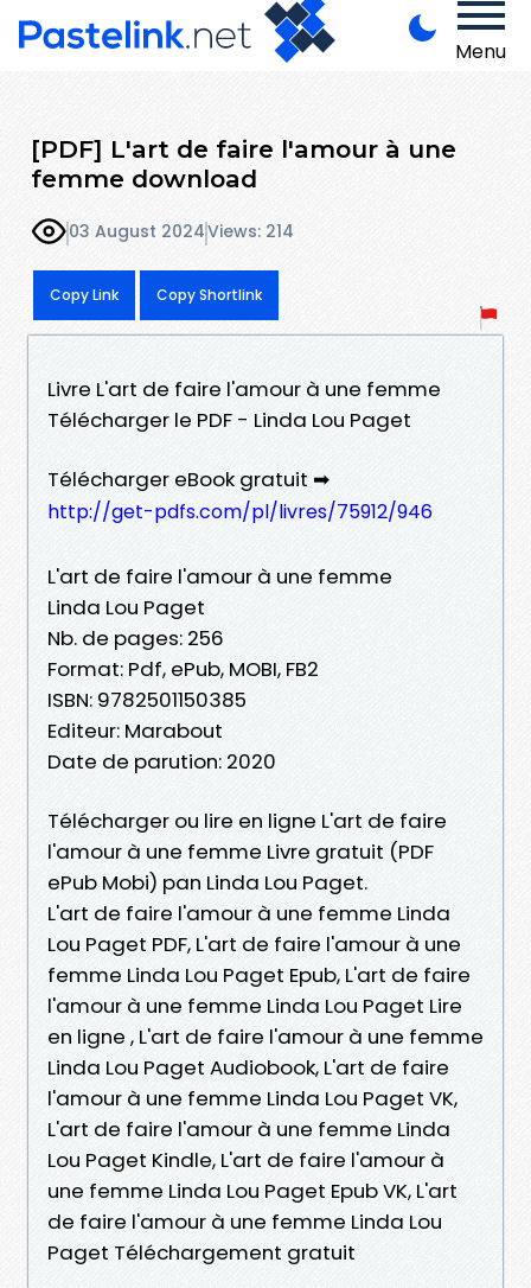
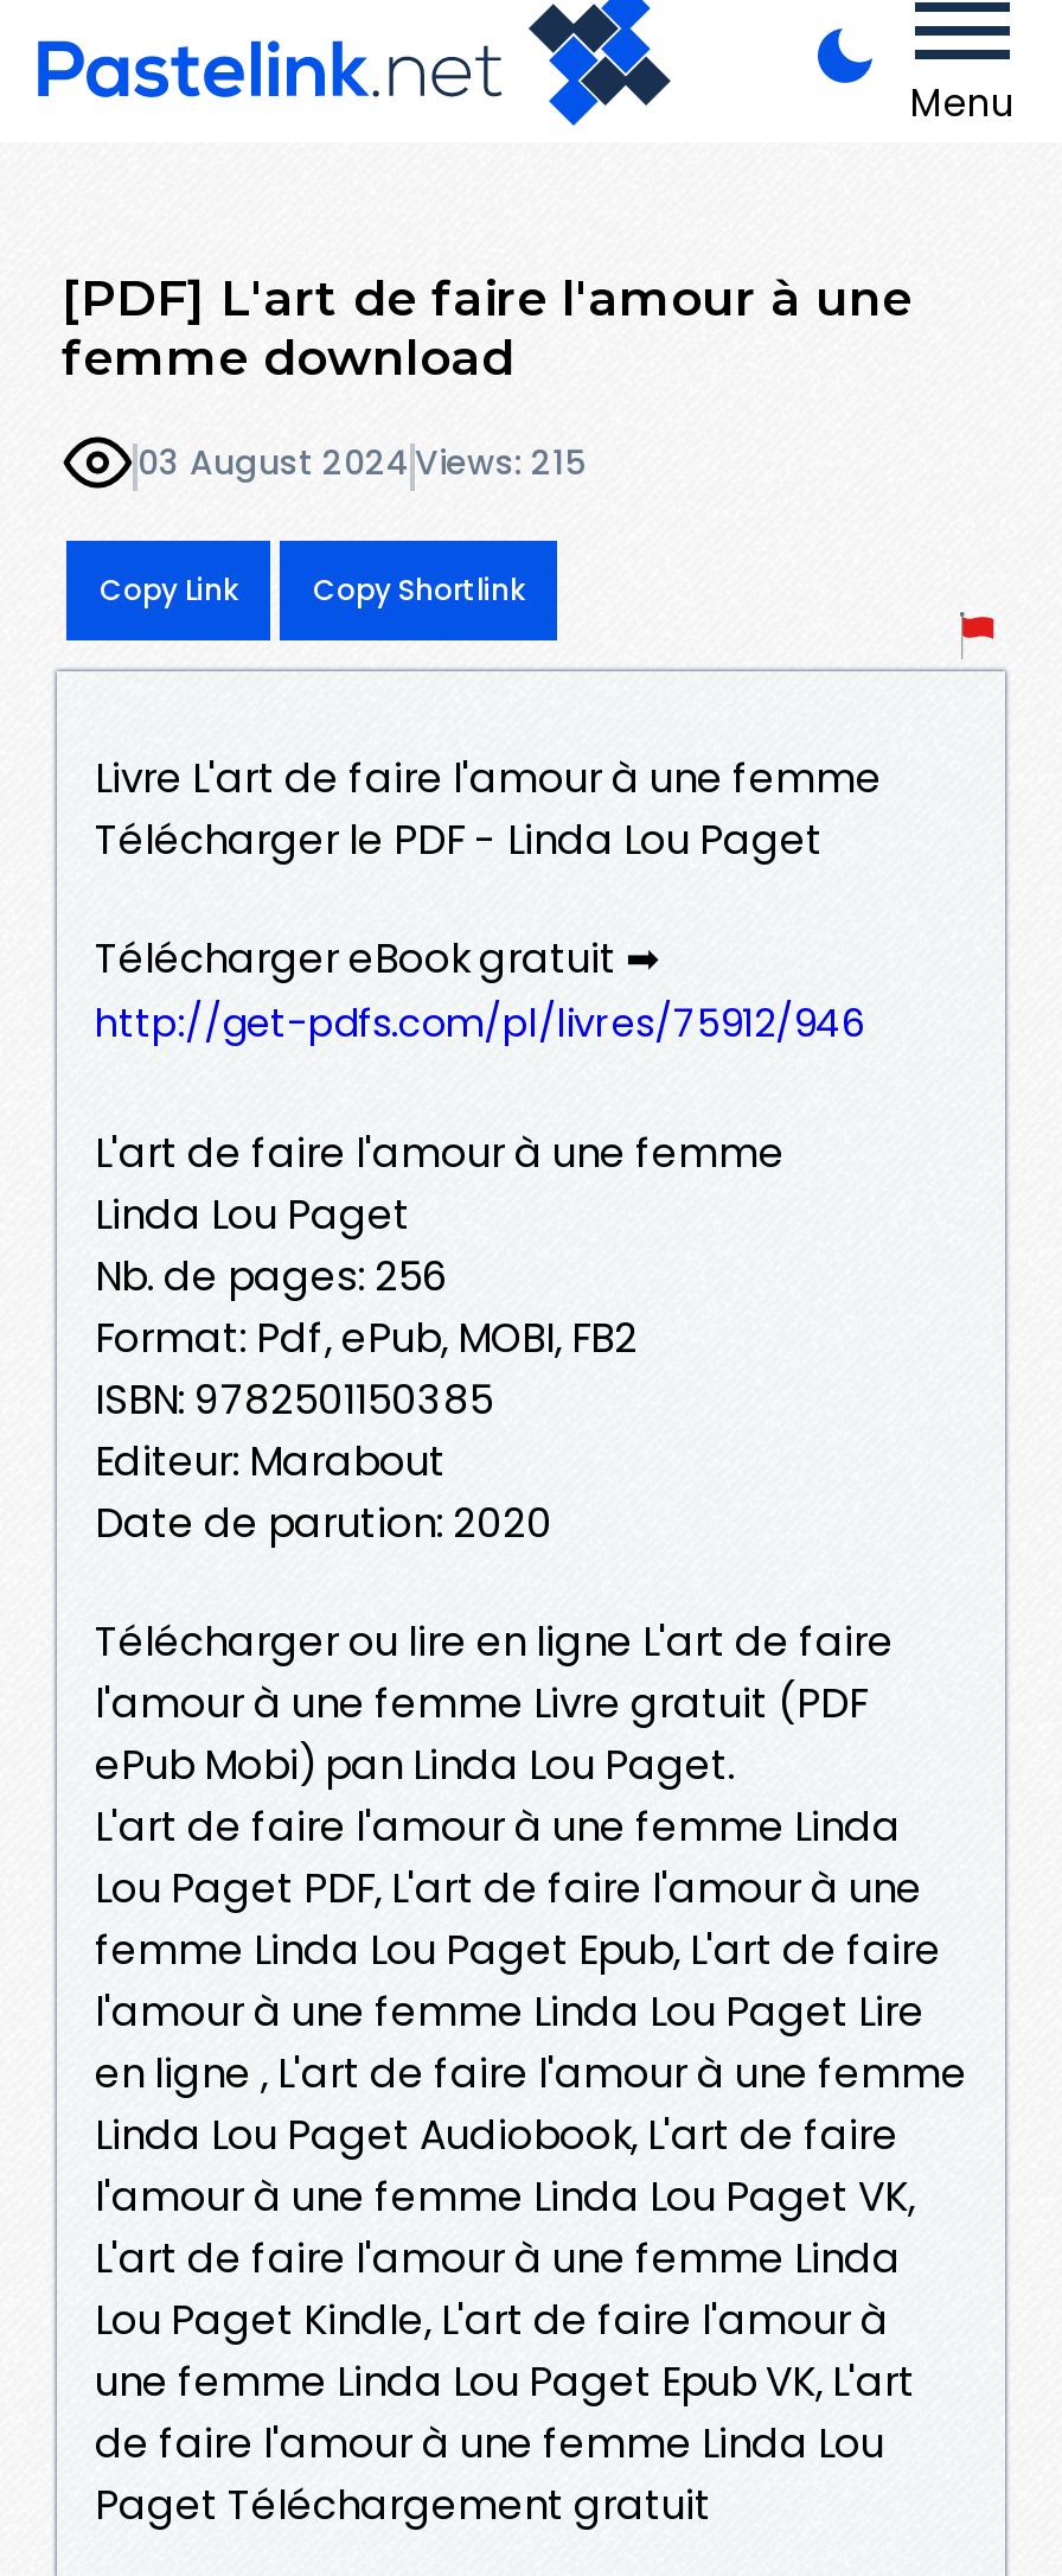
[69,220,294,244] 03 August 2024 Views: 214 -> [137,440,586,487] 03 August 2024 Views: 215

